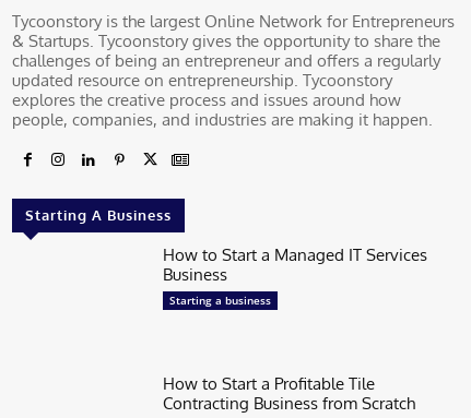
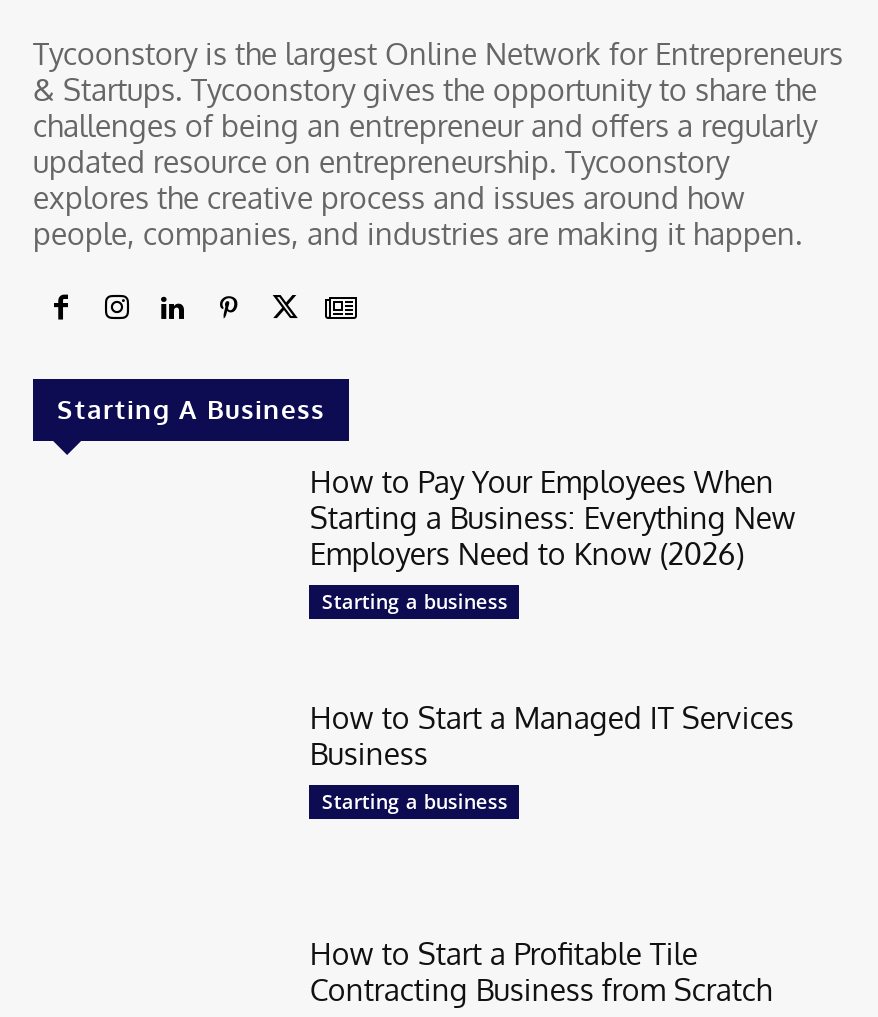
none -> [310,463,796,615] How to Pay Your Employees When | Starting a Business: Everything New | Employers Need to Know (2026) | Starting a business

